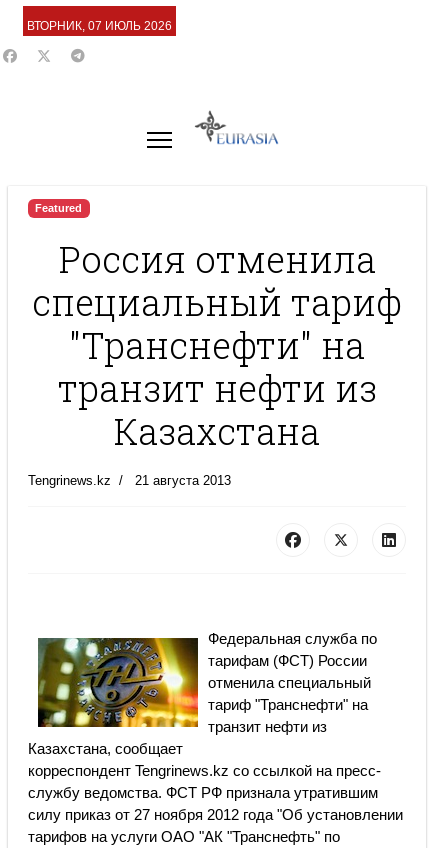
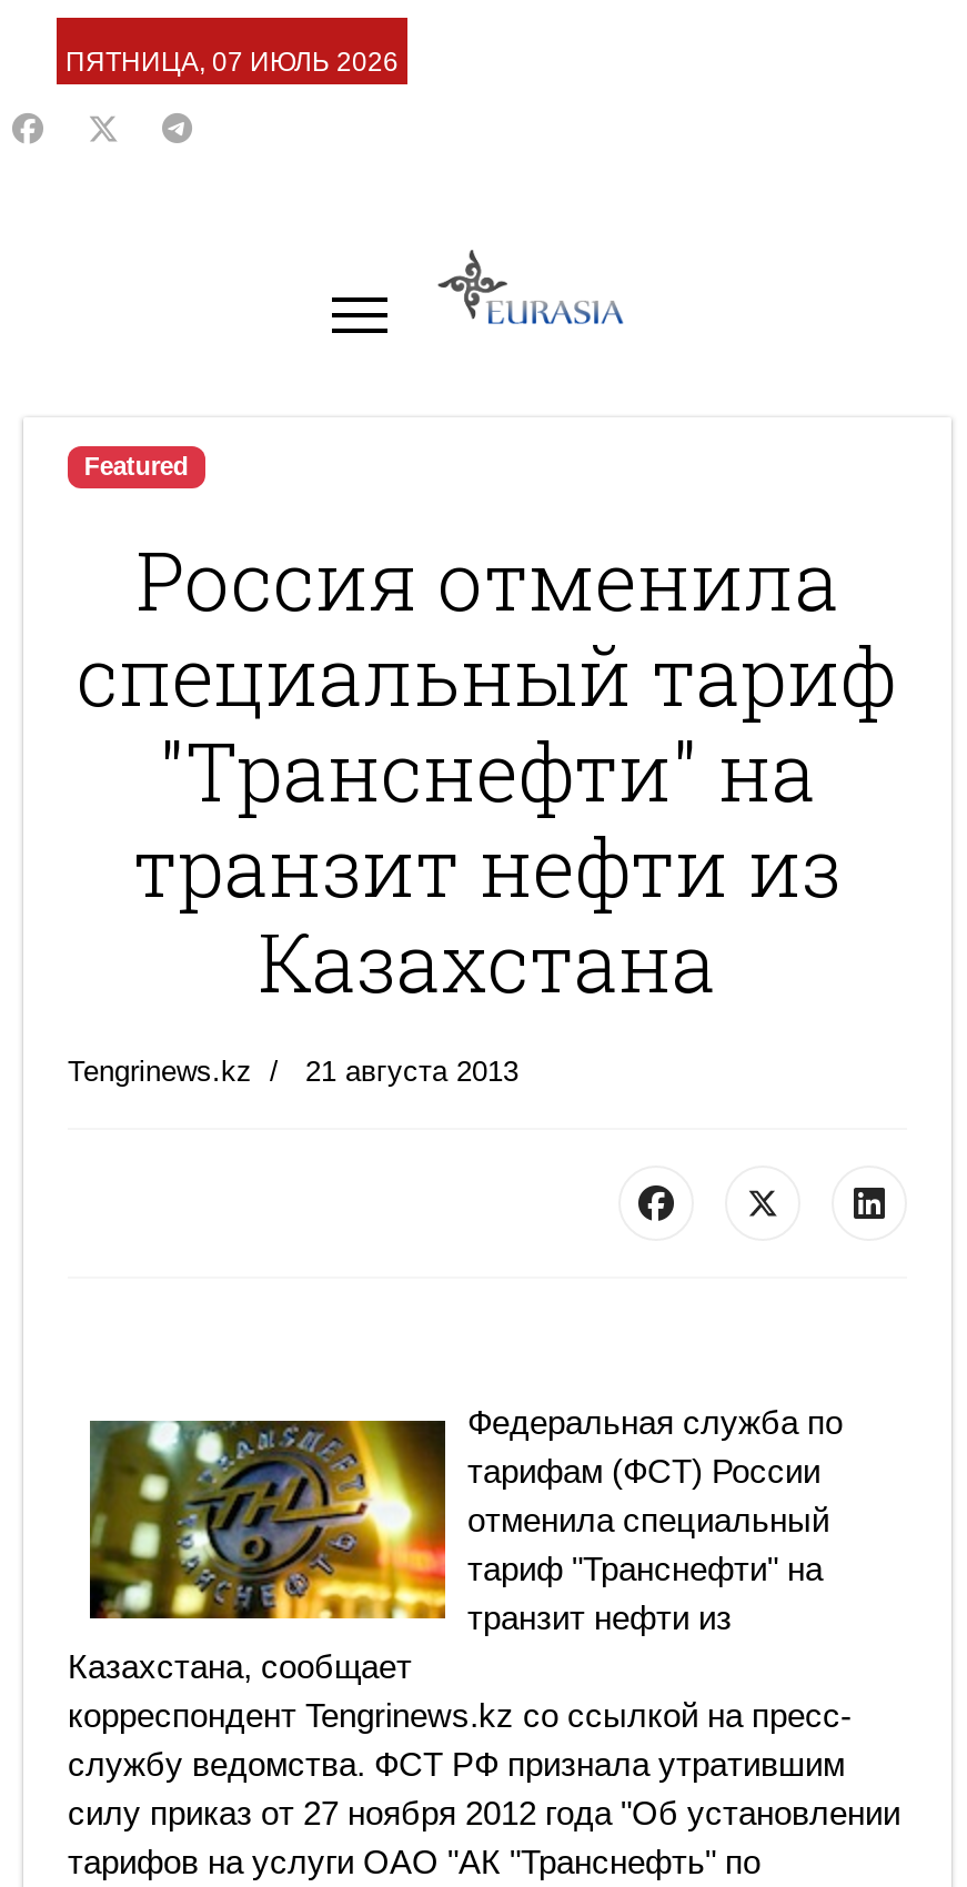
[27,19,172,33] ВТОРНИК, 07 ИЮЛЬ 2026 -> [66,47,399,78] ПЯТНИЦА, 07 ИЮЛЬ 2026

